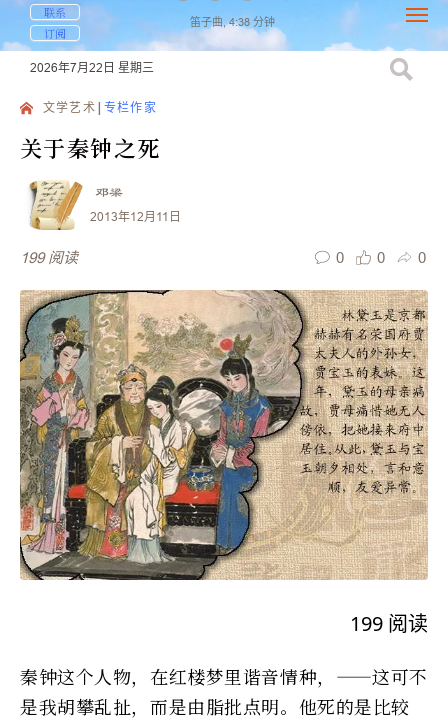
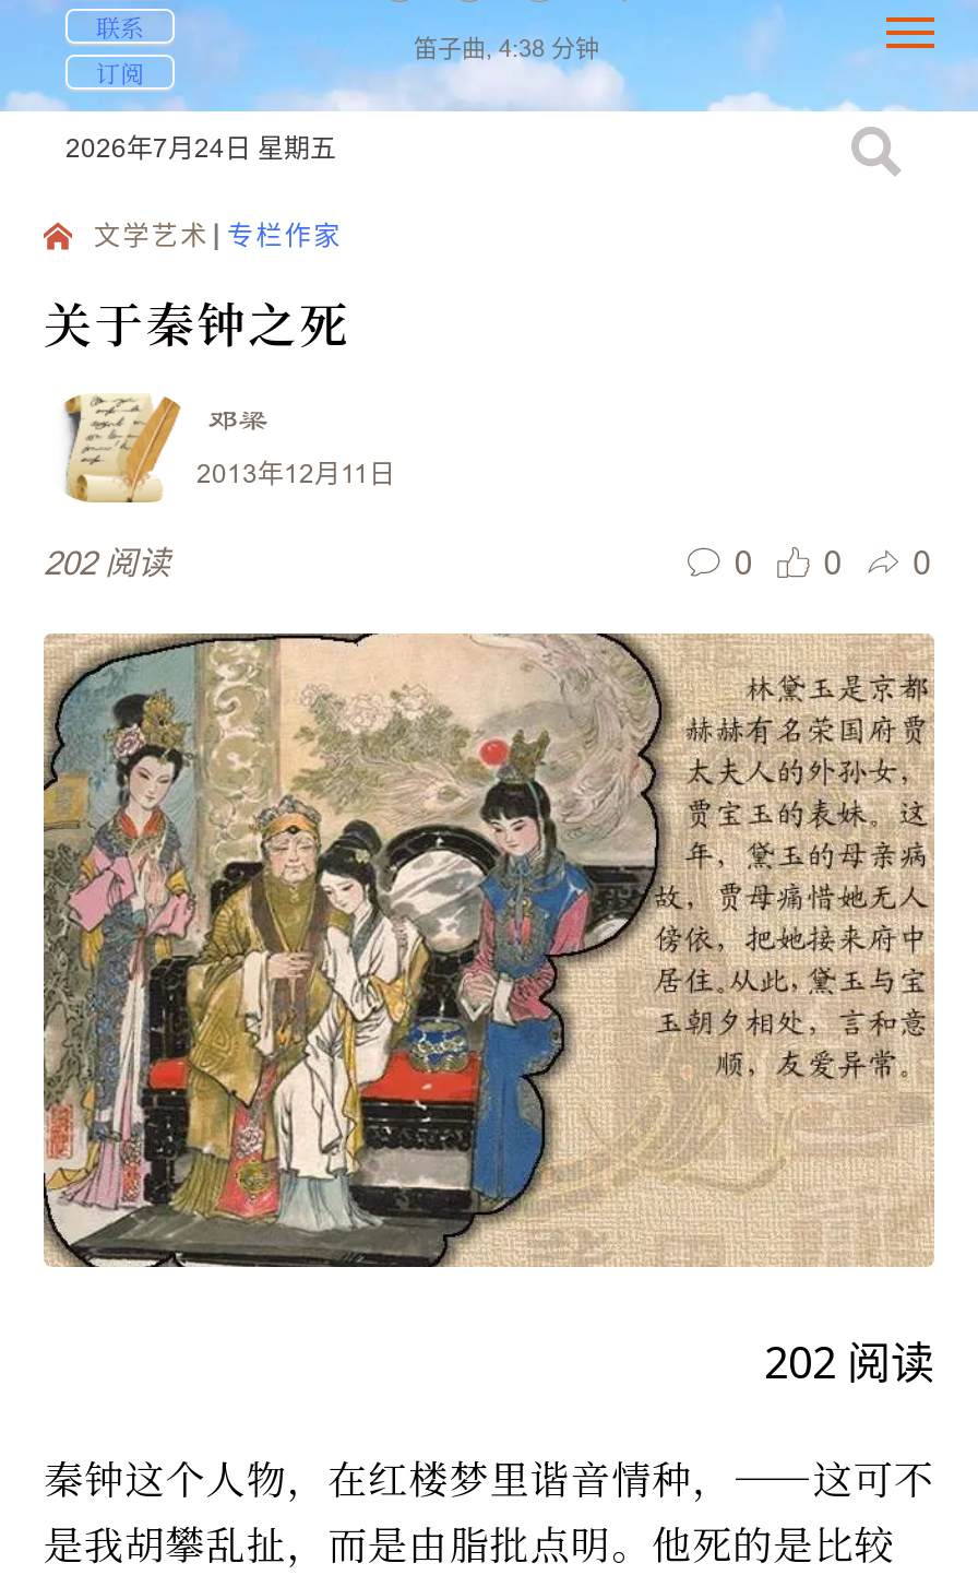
[30,60,154,76] 2026年7月22日 星期三 -> [65,131,336,166] 2026年7月24日 星期五
[20,247,78,268] 199 阅读 -> [44,540,170,585] 202 阅读
[350,610,428,637] 199 阅读 -> [764,1332,934,1391] 202 阅读

